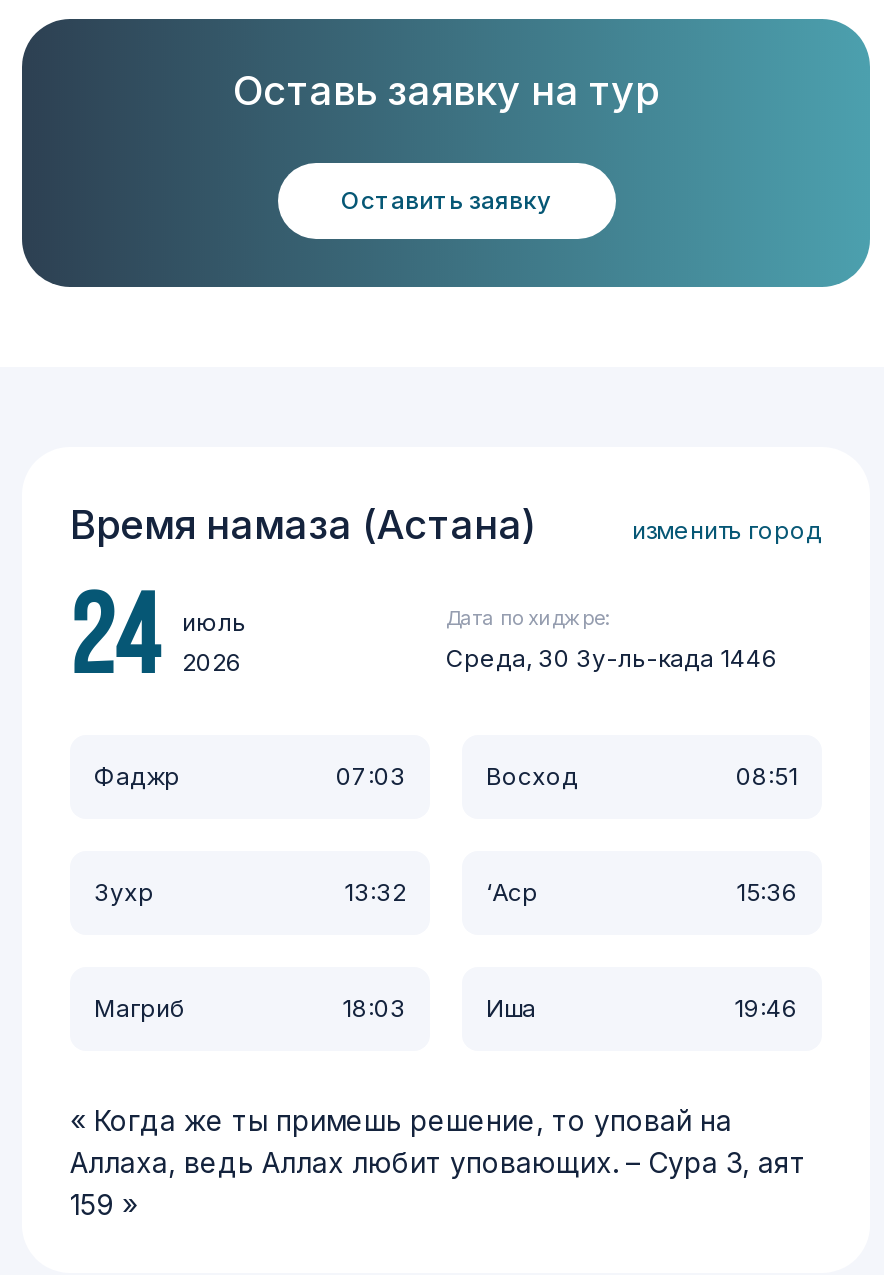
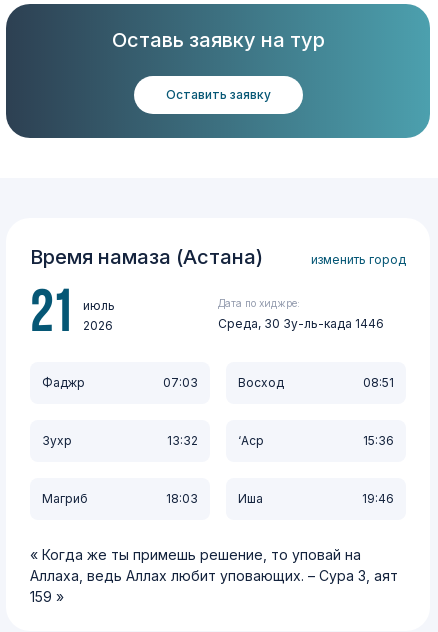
[70,589,246,701] 24 июль 2026 -> [30,289,115,345] 21 июль 2026

